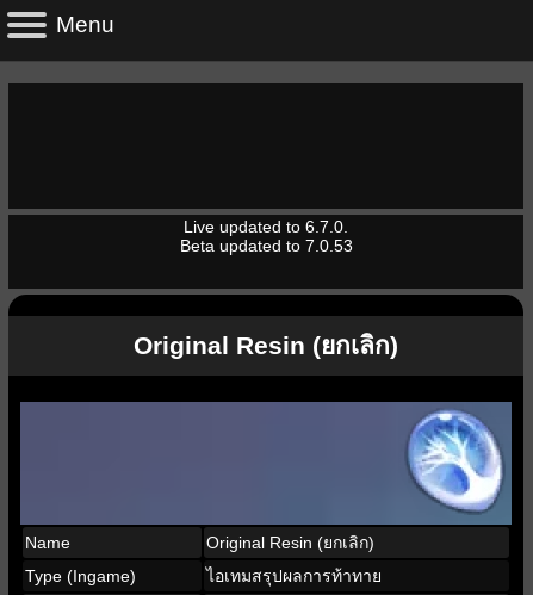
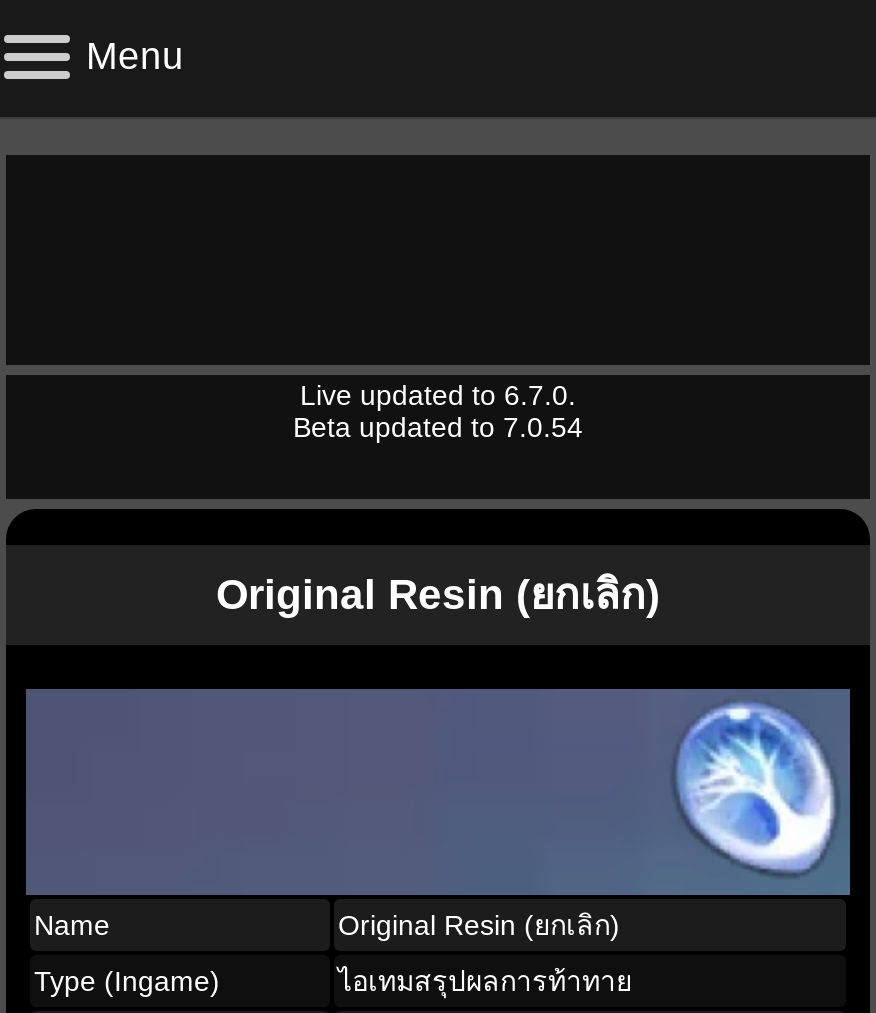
[179,236,352,255] Beta updated to 7.0.53 -> [293,411,583,443] Beta updated to 7.0.54

